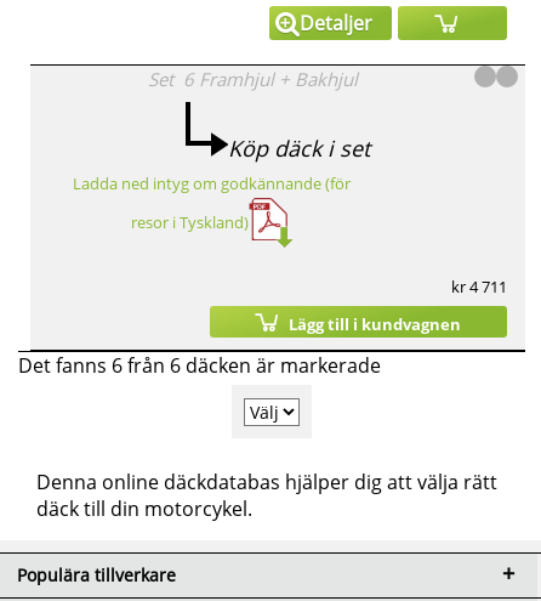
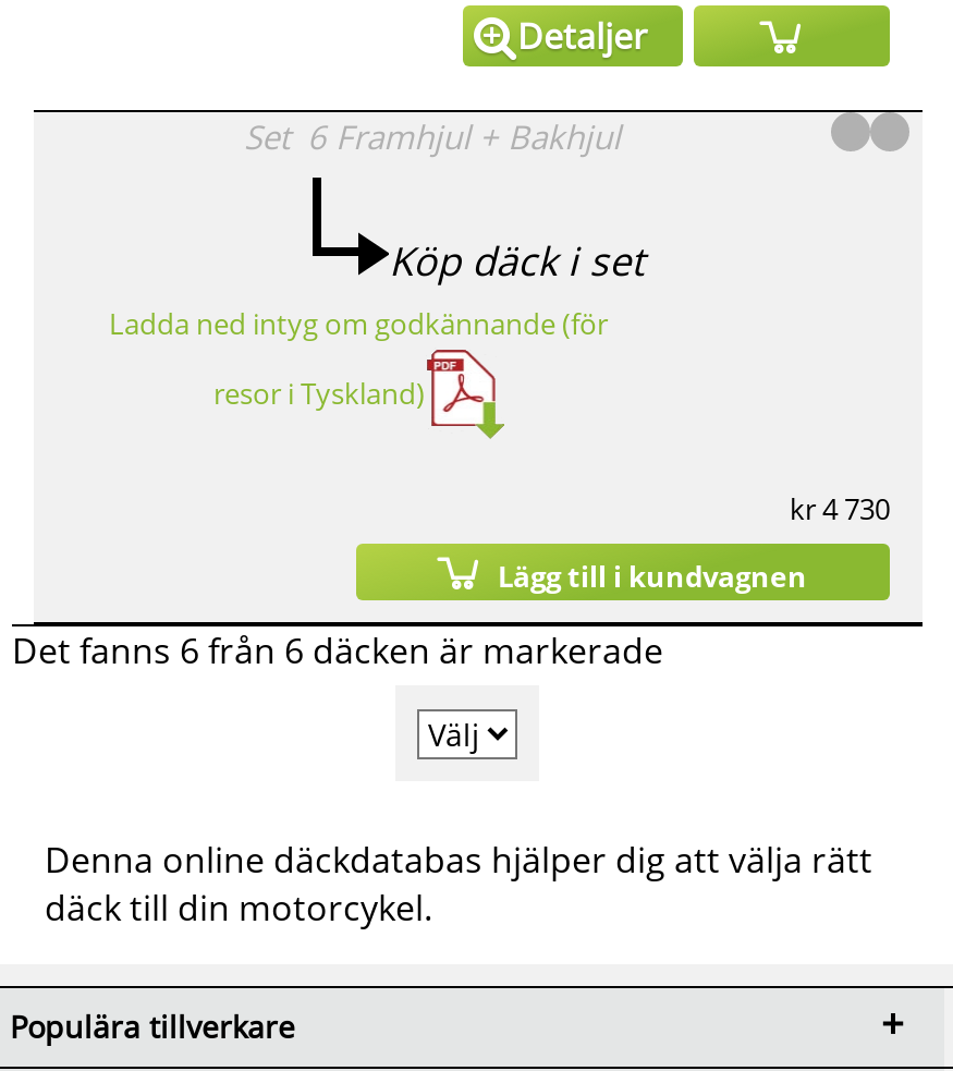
[451,275,507,297] kr 4 711 -> [790,488,890,528] kr 4 730

